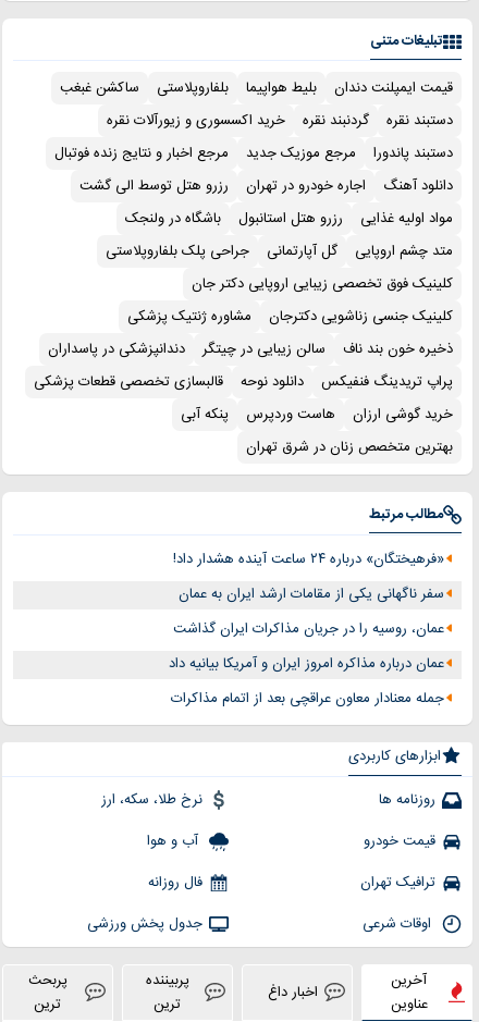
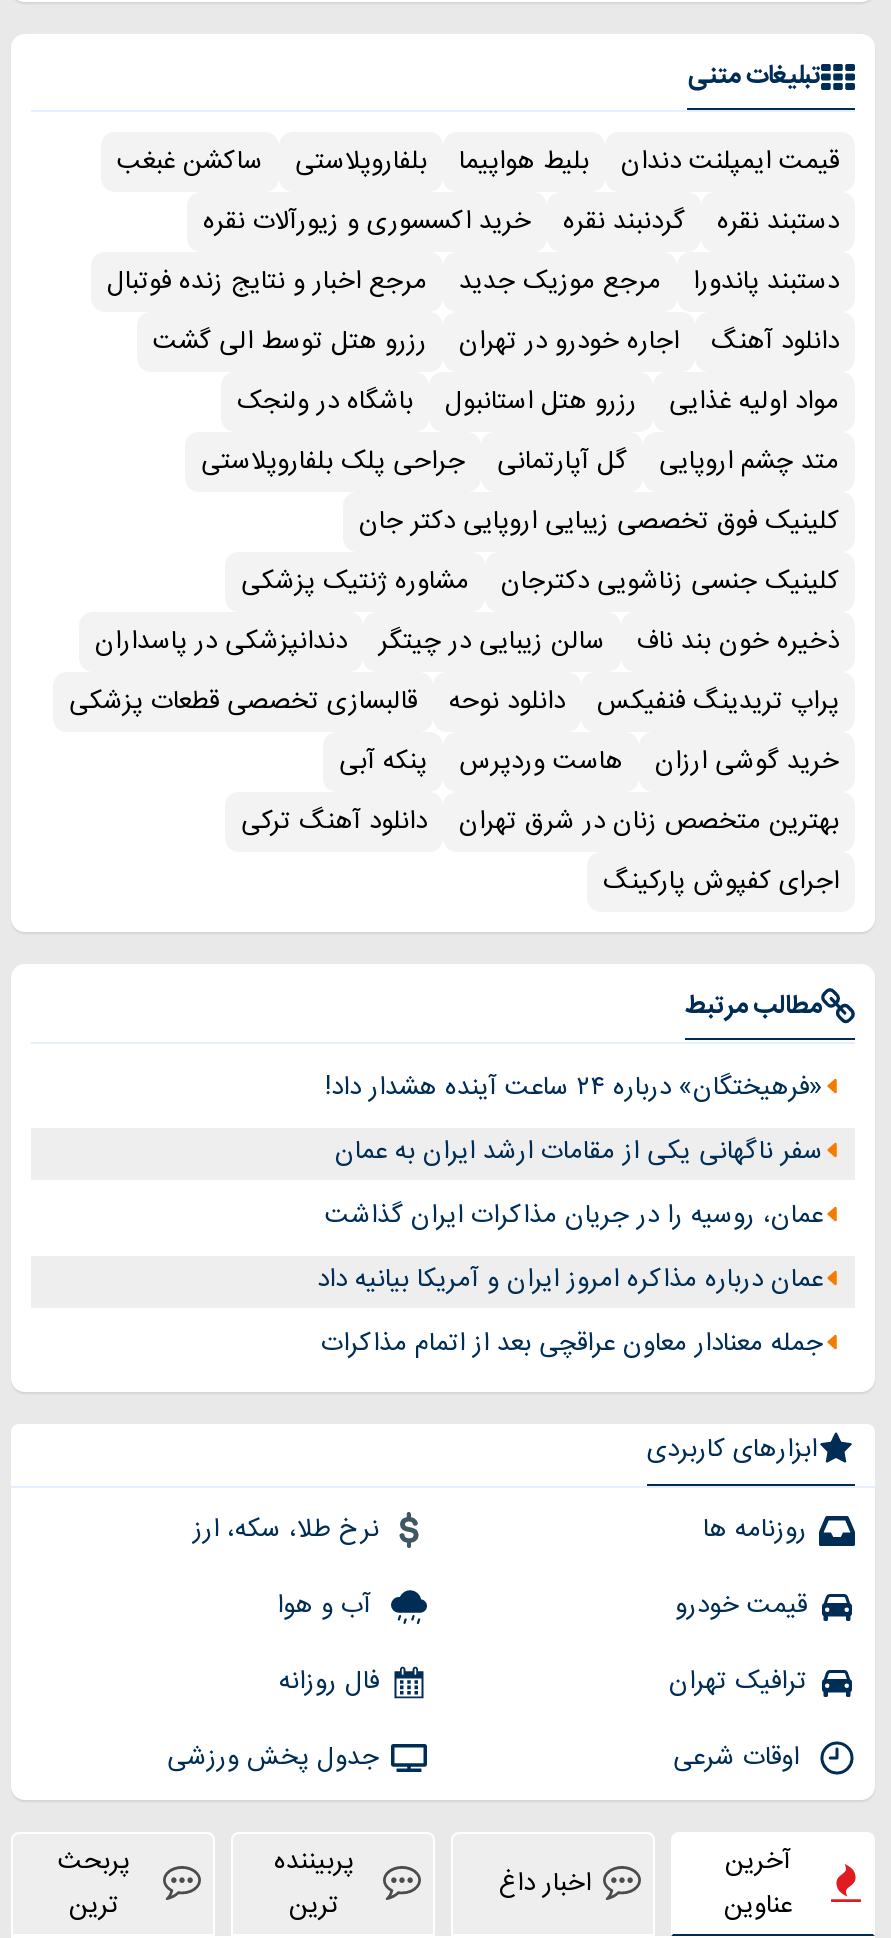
none -> [241,801,839,905] دانلود آهنگ ترکی | اجرای کفپوش پارکینگ

